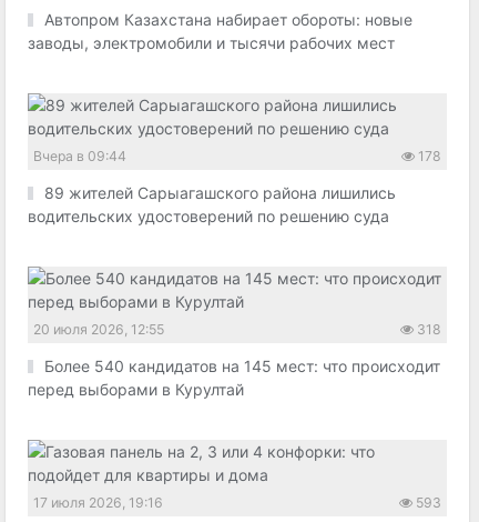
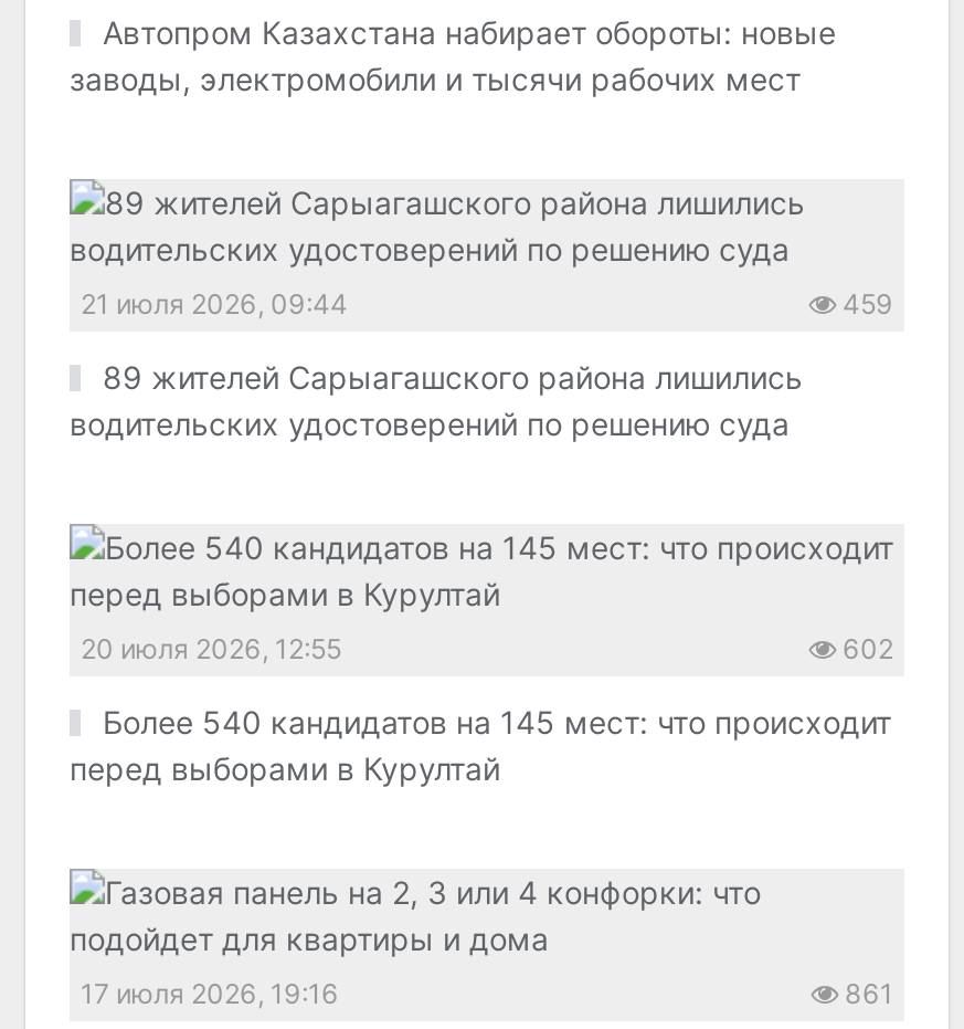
[33,148,441,165] Вчера в 09:44 | 178 -> [81,288,893,321] 21 июля 2026, 09:44 | 459
[414,321,441,338] 318 -> [836,633,893,666] 602
[412,494,441,511] 593 -> [838,977,893,1011] 861

